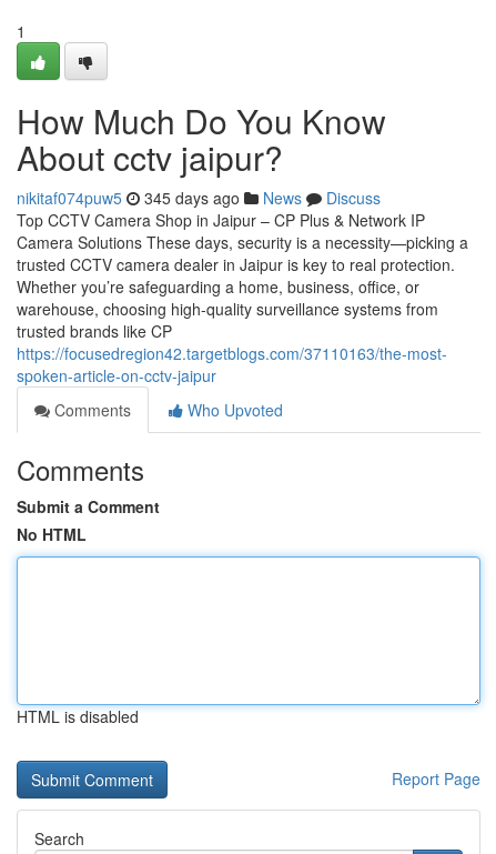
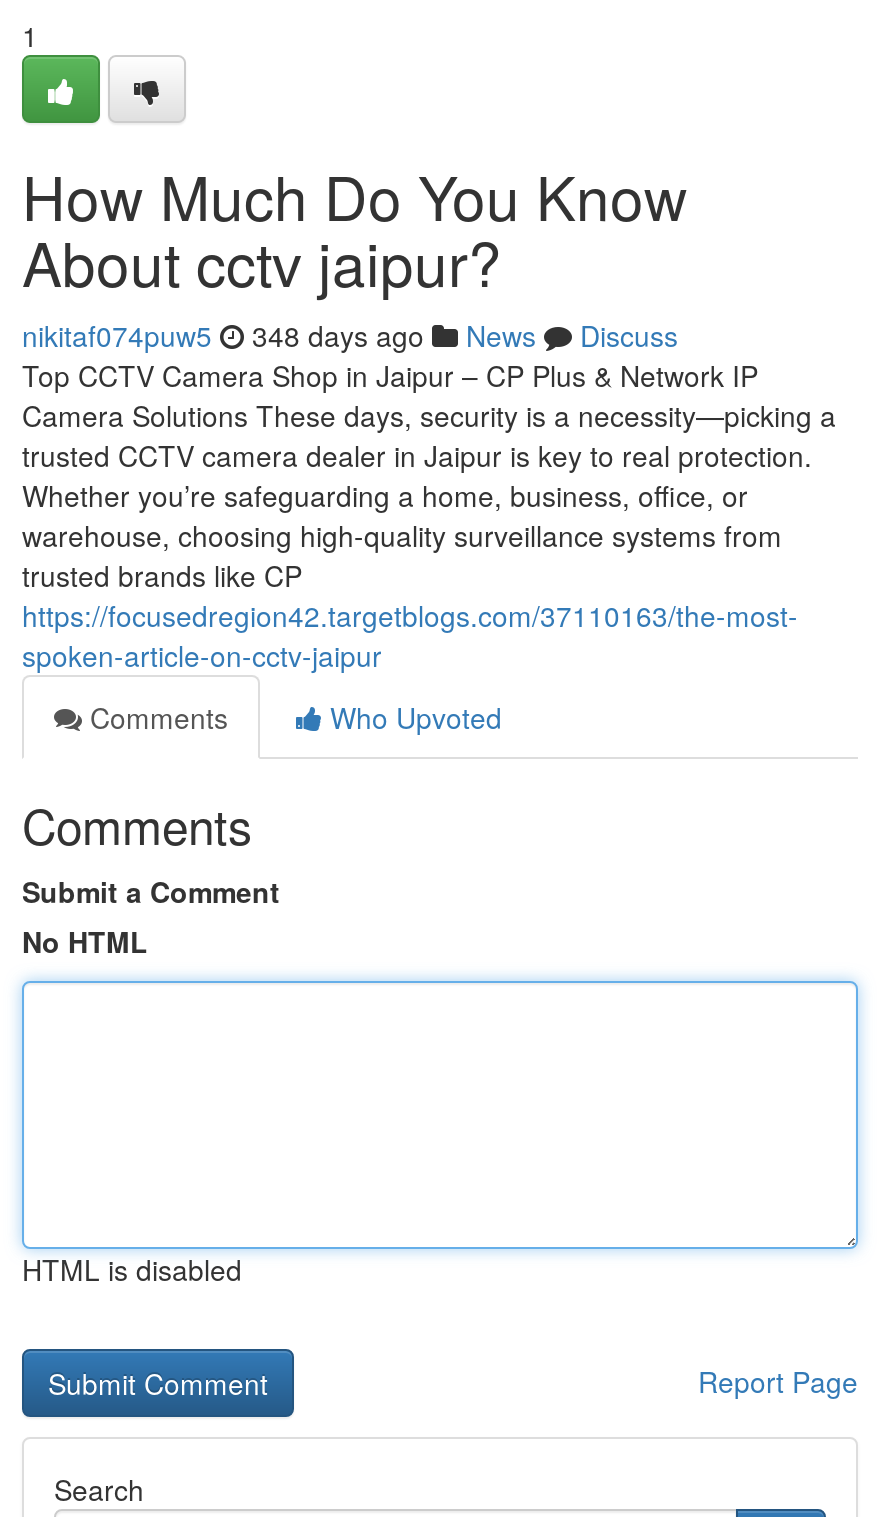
[17,187,381,209] nikitaf074puw5 345 days ago News Discuss -> [22,315,678,355] nikitaf074puw5 348 days ago News Discuss

